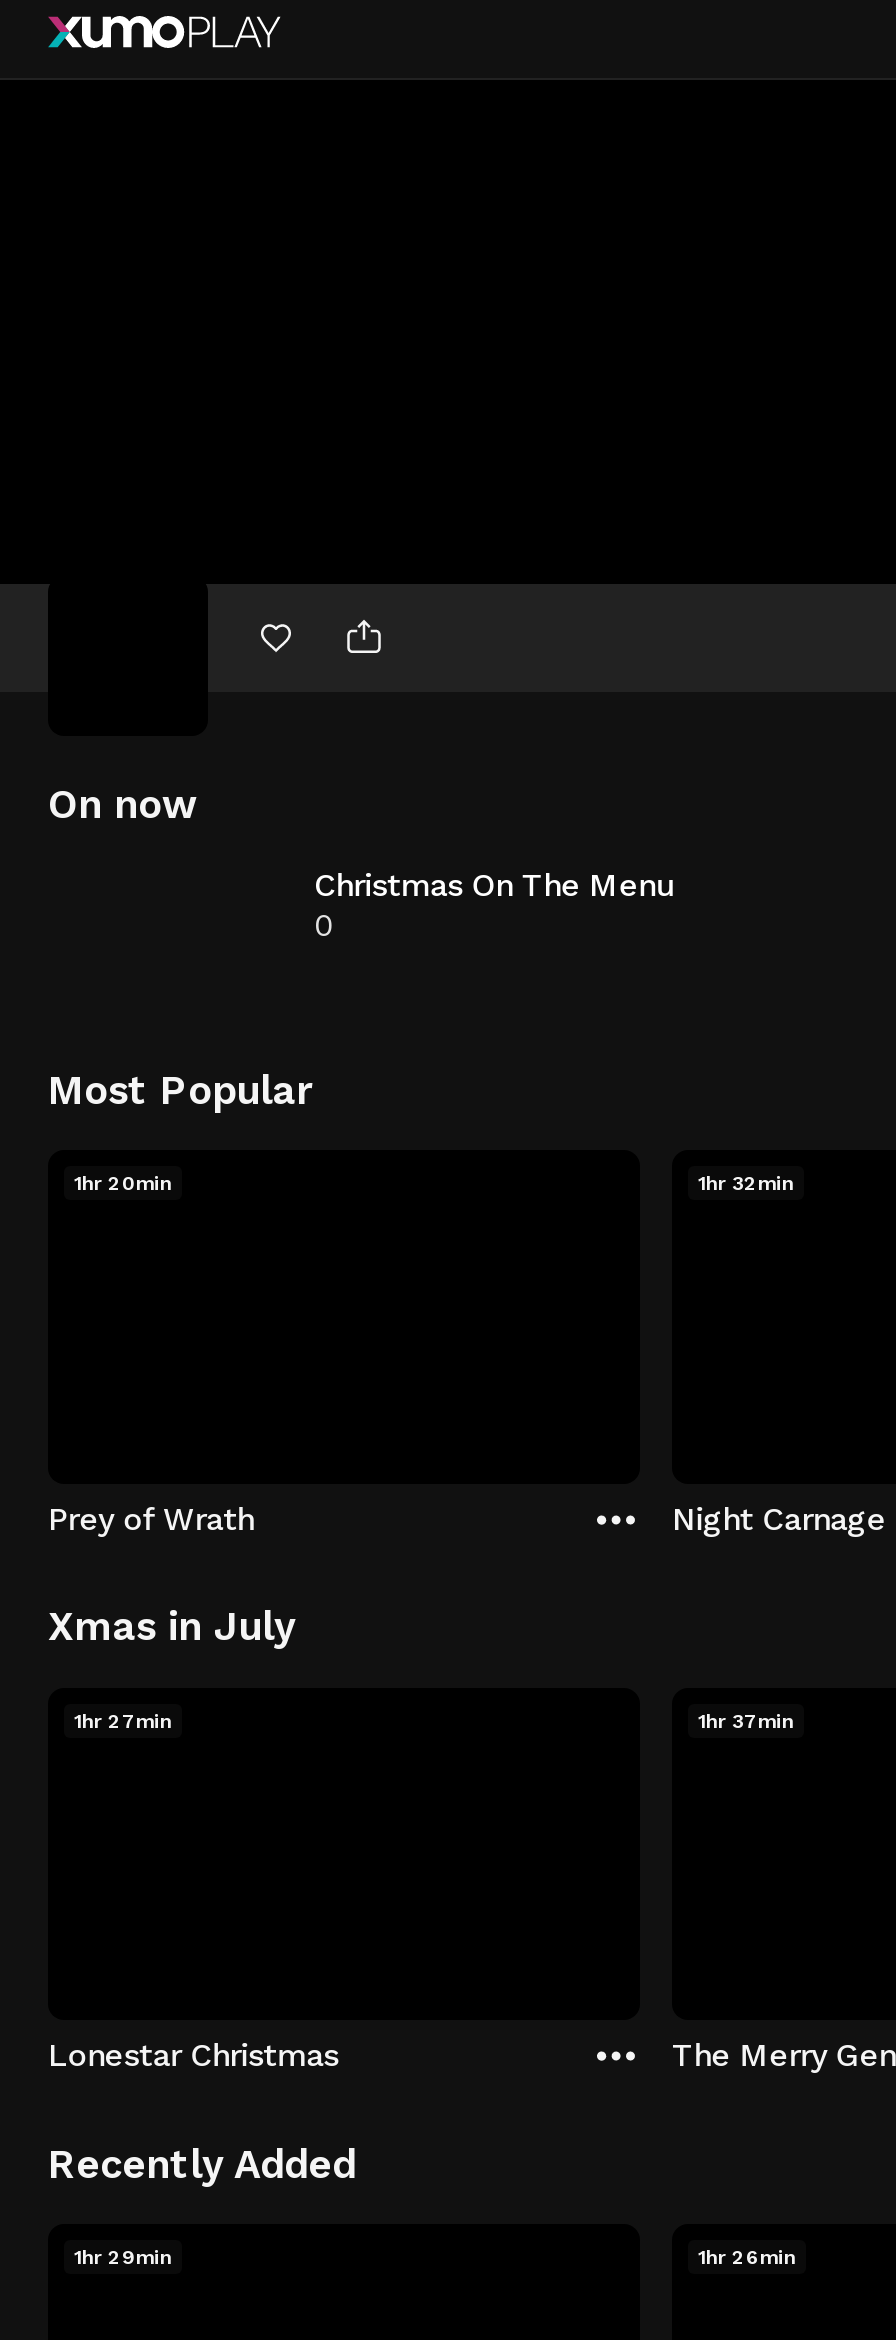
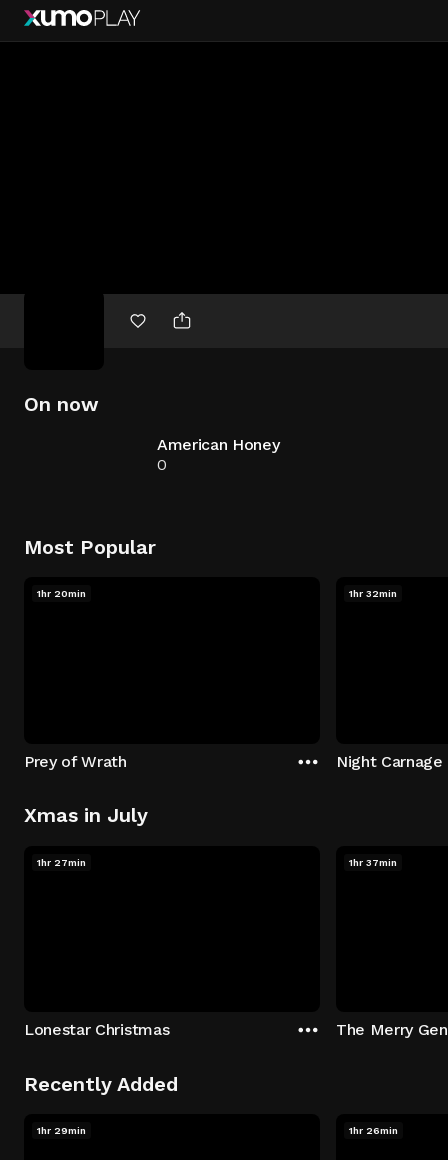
[314,866,673,904] Christmas On The Menu -> [157,435,279,454] American Honey

